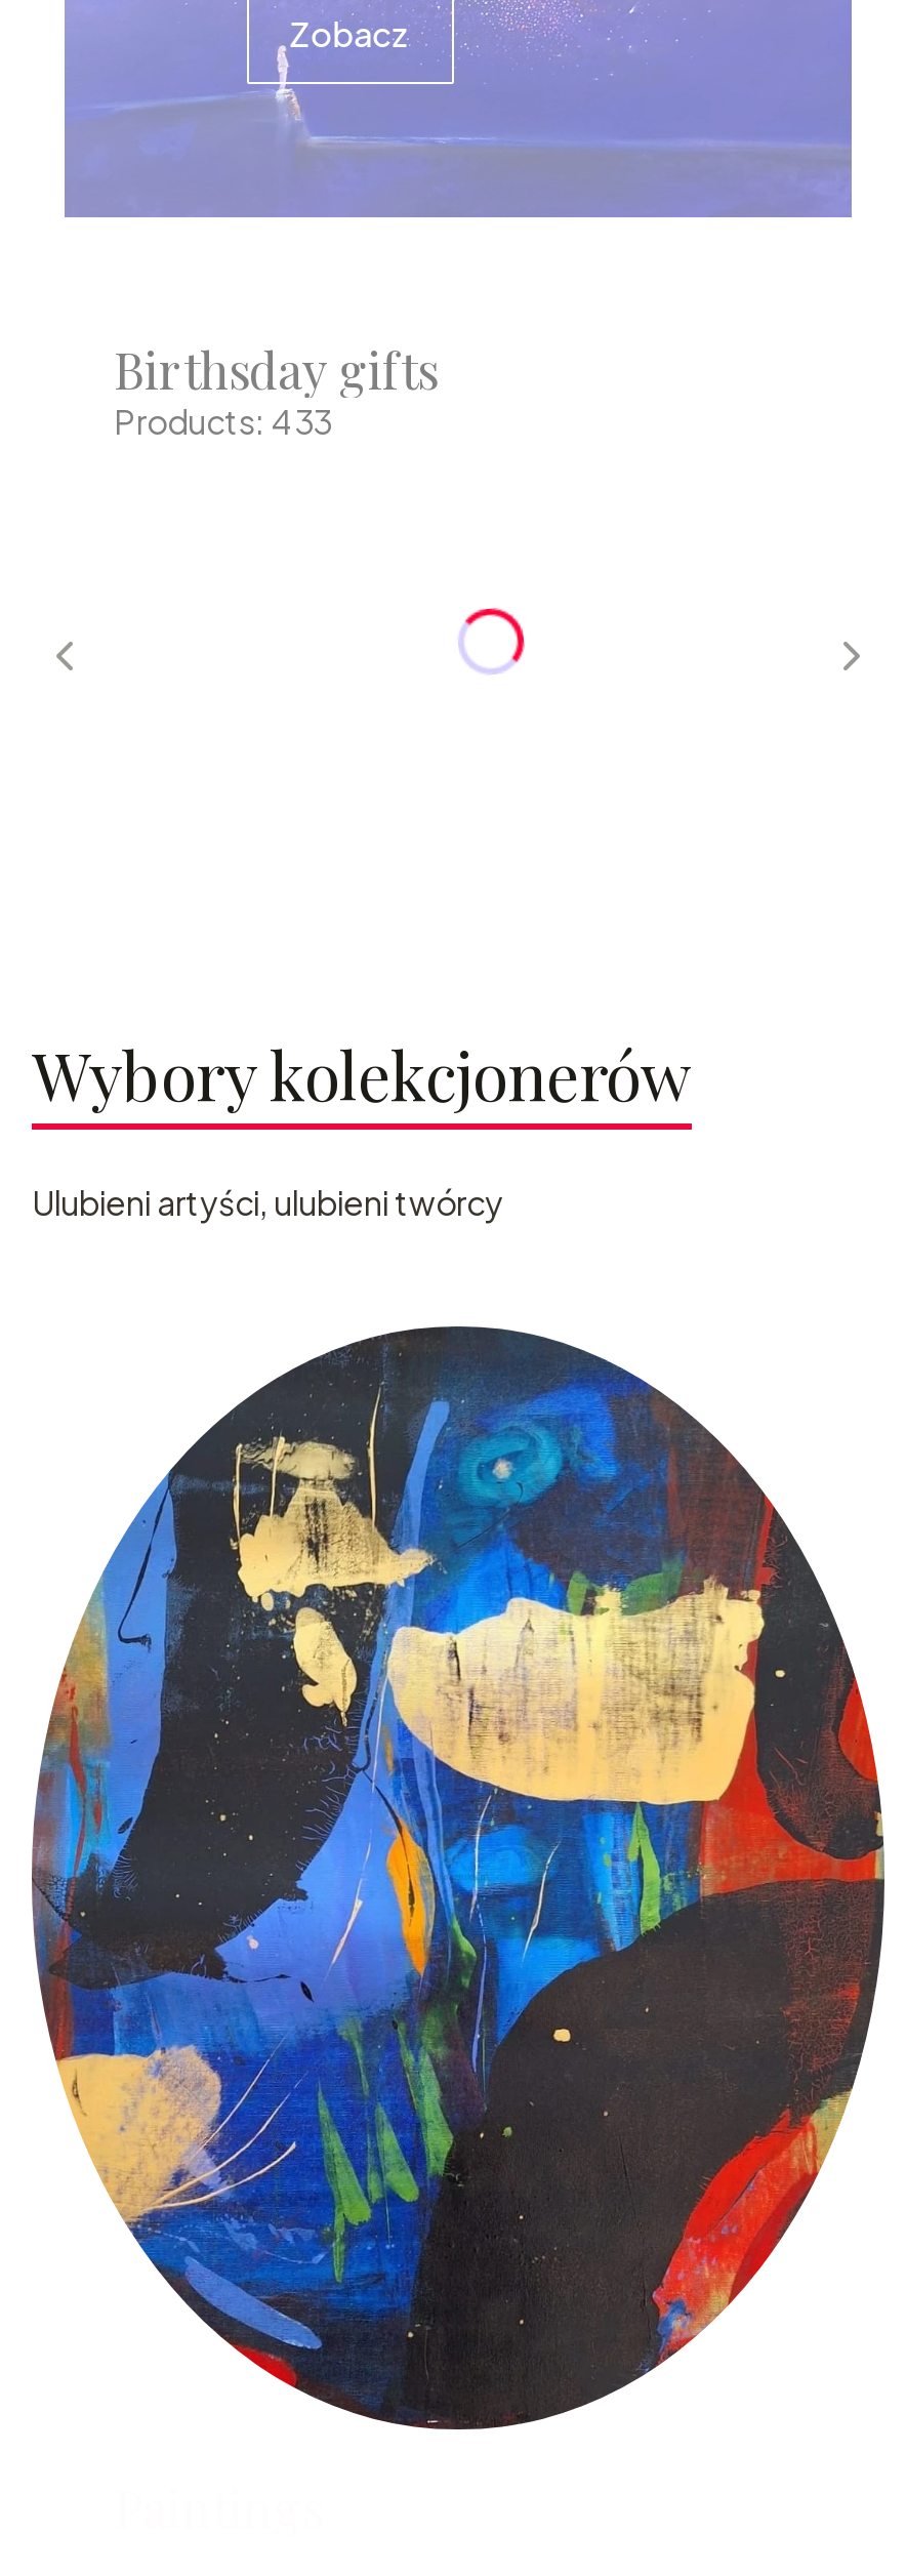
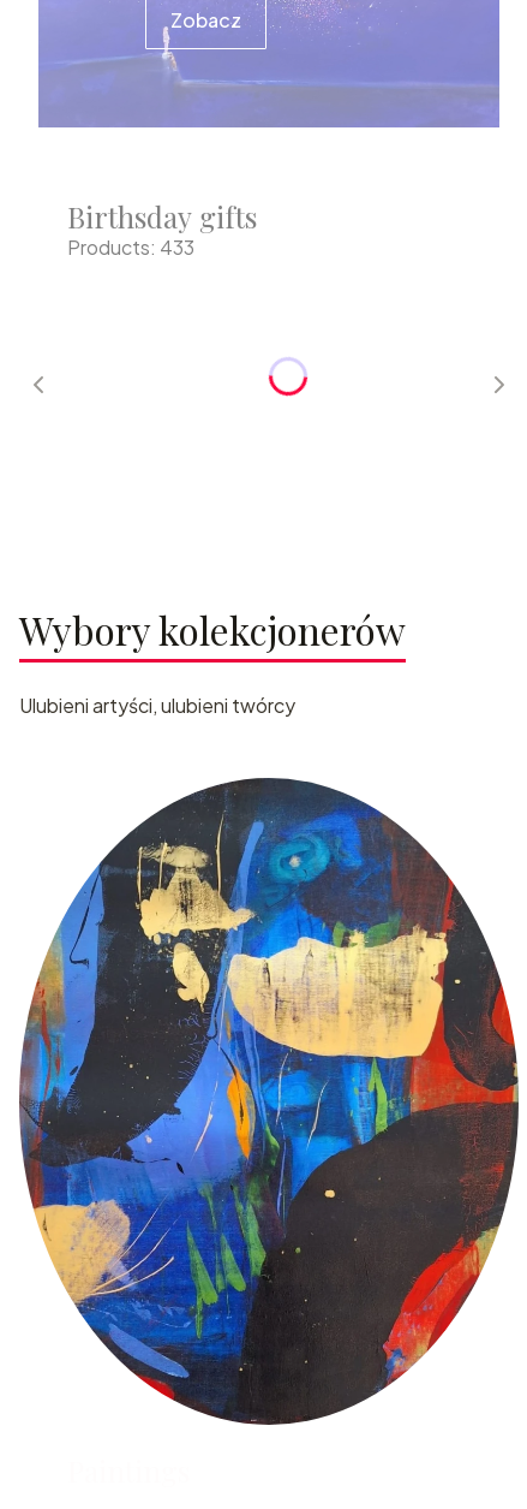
[458,607,526,674] [image] -> [268,357,307,397] [image]

